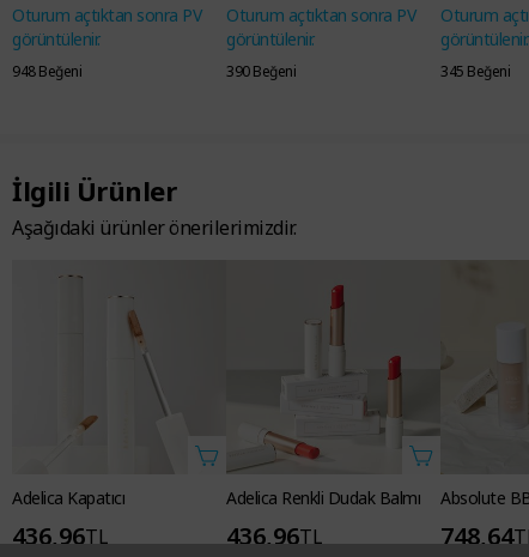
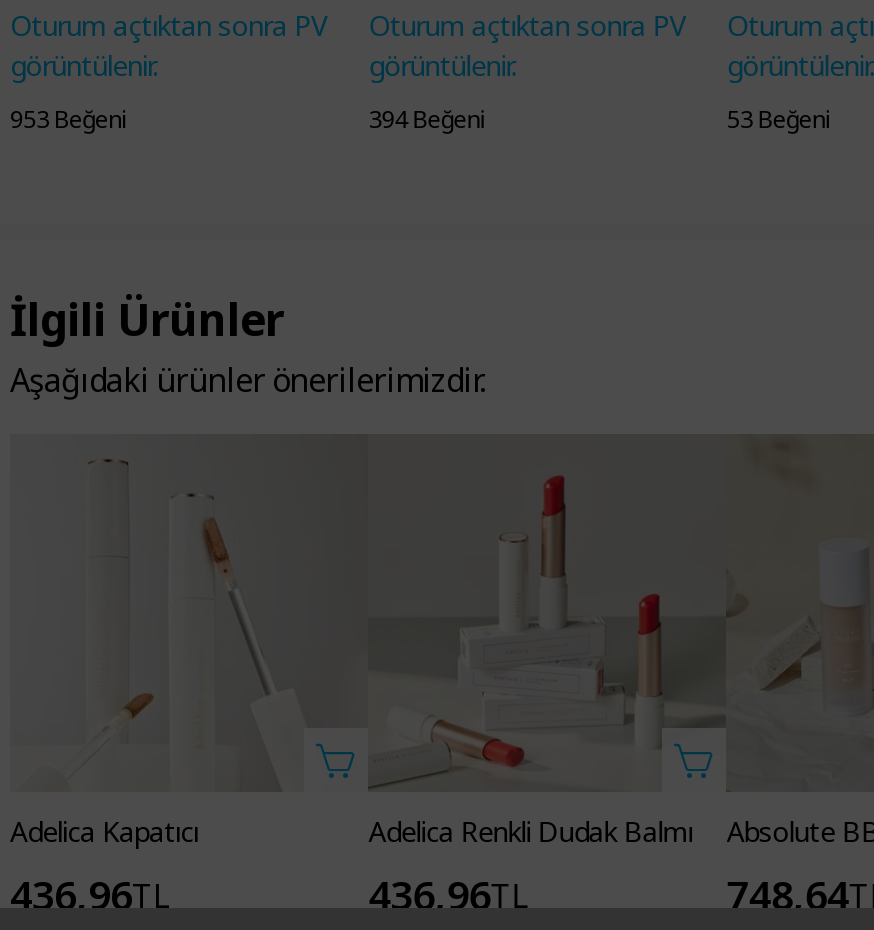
[12,61,81,82] 948 Beğeni -> [10,102,126,136] 953 Beğeni
[226,61,296,82] 390 Beğeni -> [368,102,484,136] 394 Beğeni
[441,61,510,82] 345 Beğeni -> [727,102,830,136] 53 Beğeni

